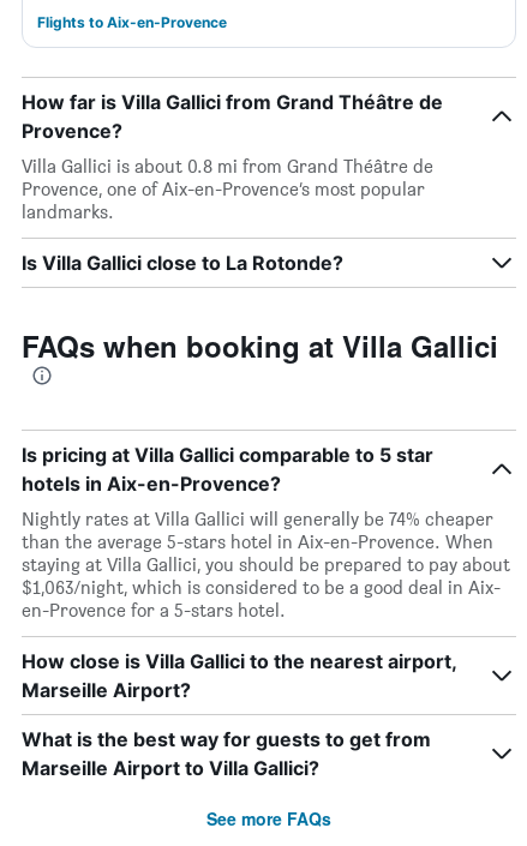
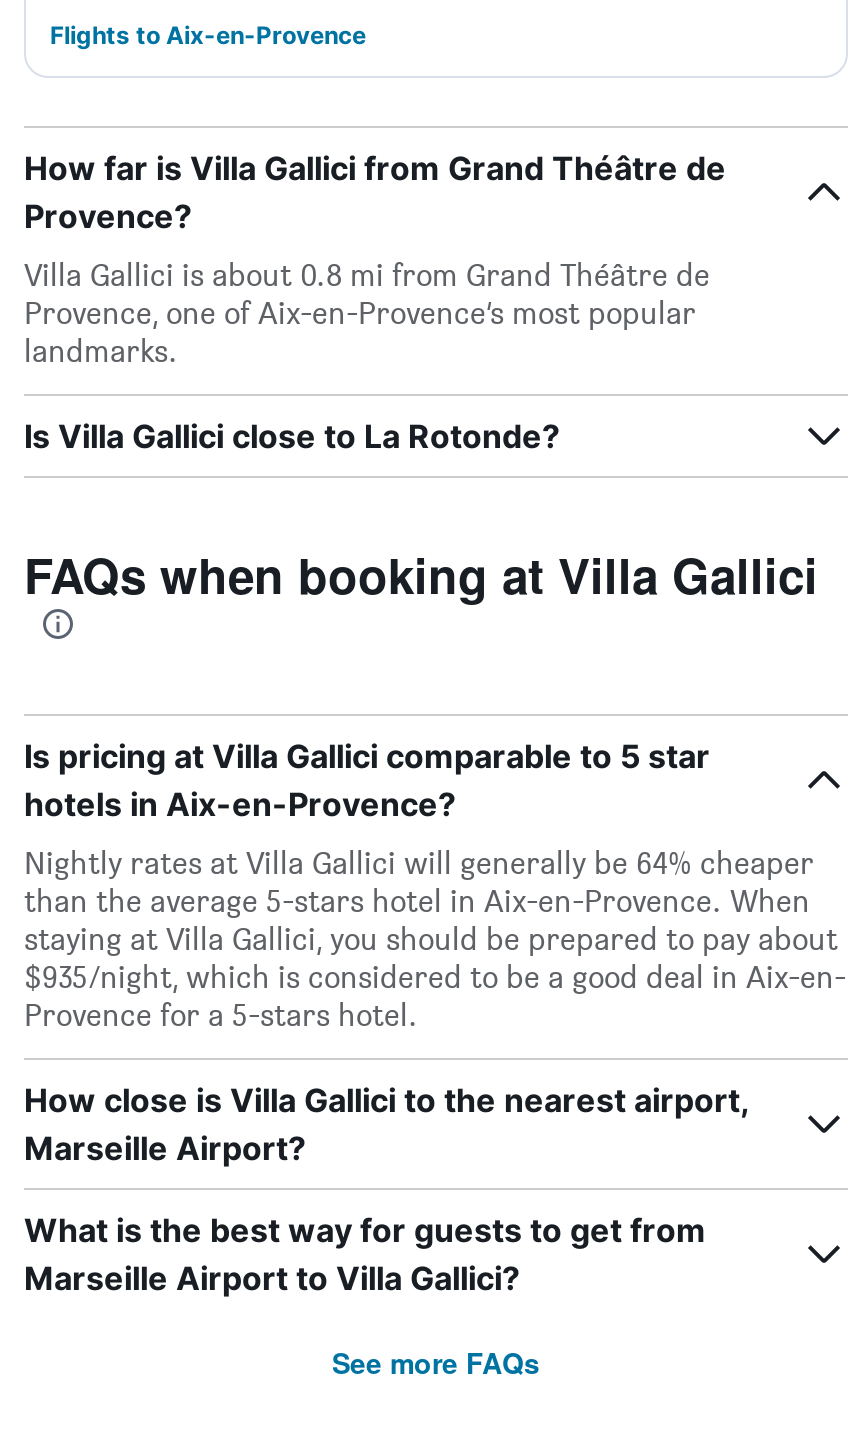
[22,508,493,530] Nightly rates at Villa Gallici will generally be 74% cheaper -> [24,844,814,882] Nightly rates at Villa Gallici will generally be 64% cheaper
[22,576,501,599] $1,063/night, which is considered to be a good deal in Aix- -> [24,958,846,996] $935/night, which is considered to be a good deal in Aix-en-
[22,599,286,622] en-Provence for a 5-stars hotel. -> [24,996,418,1034] Provence for a 5-stars hotel.

